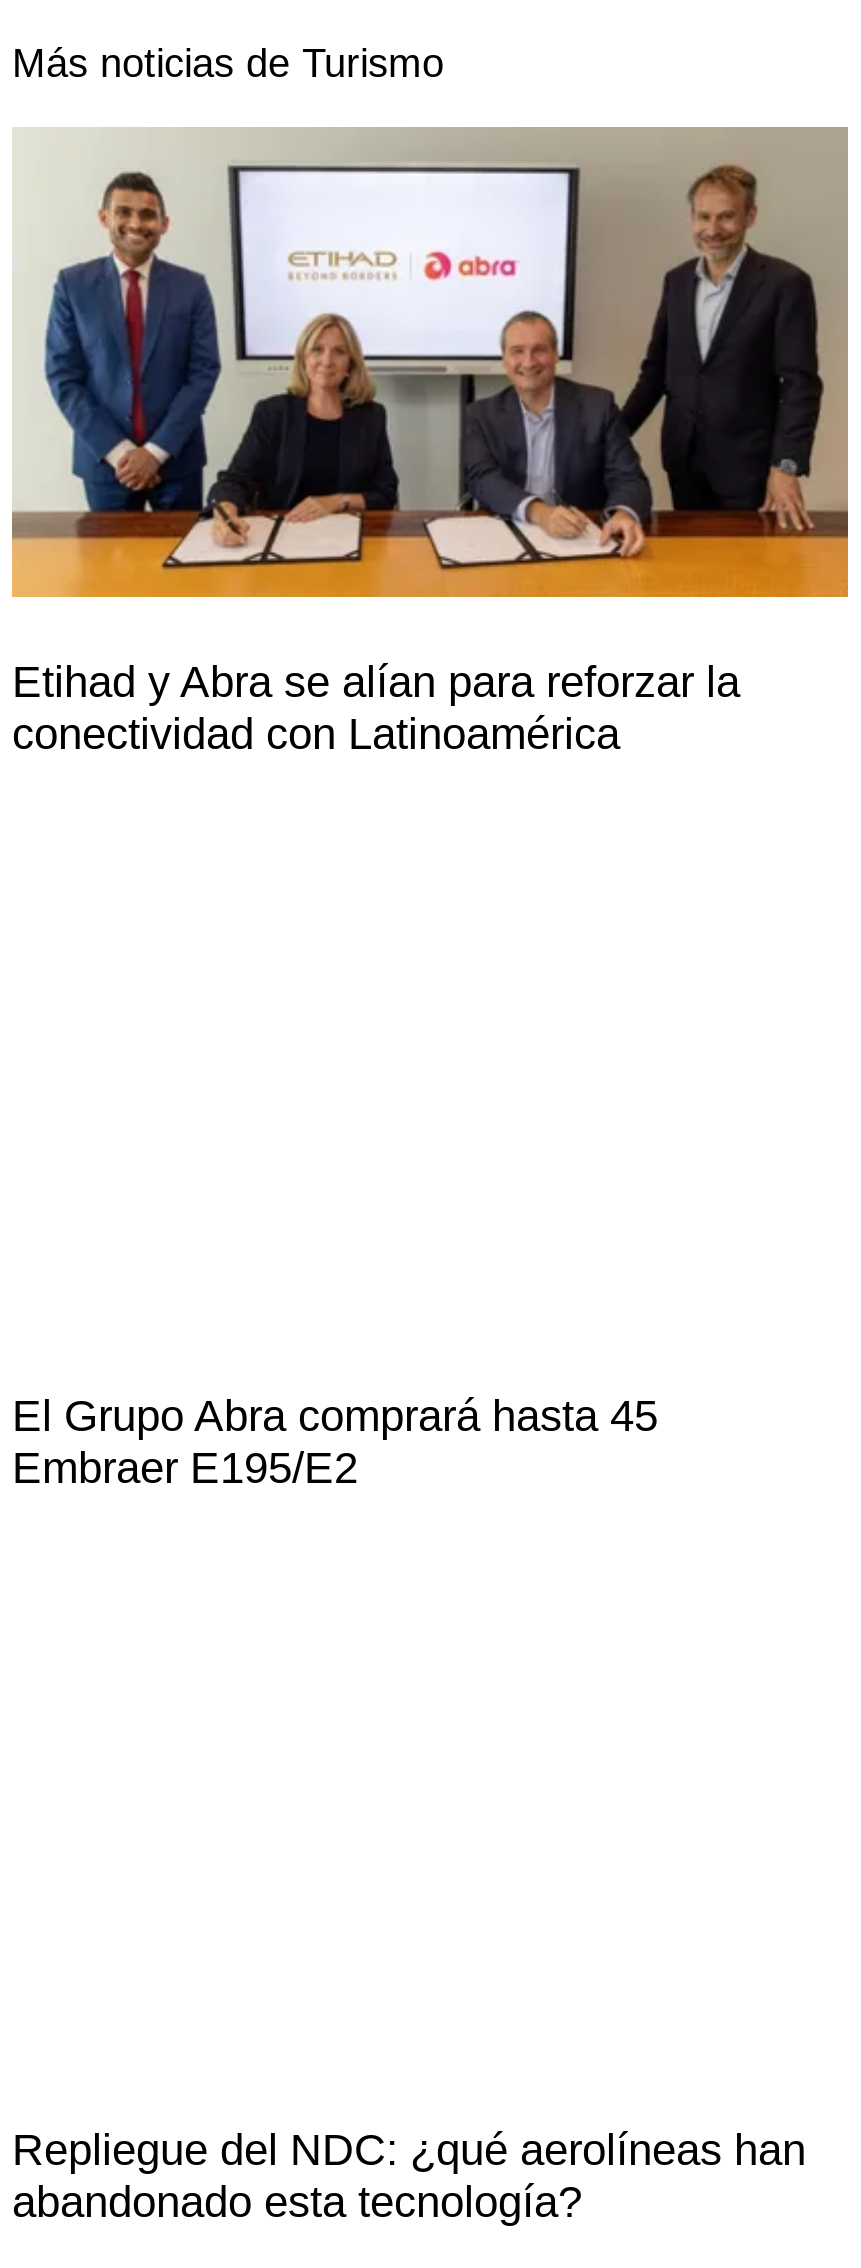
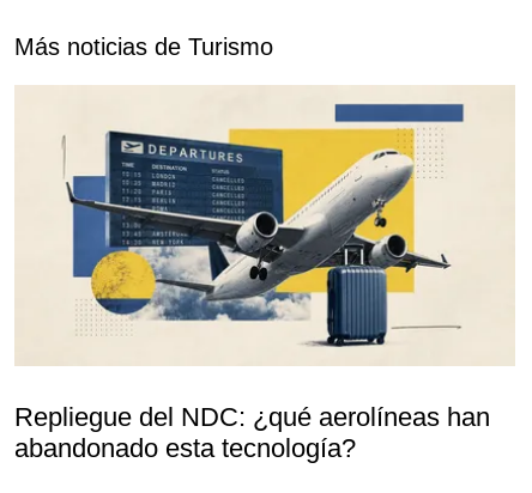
[12,127,850,599] [image] -> [16,86,515,366] [image]
[12,657,740,759] Etihad y Abra se alían para reforzar la | conectividad con Latinoamérica -> none
[12,1391,658,1493] El Grupo Abra comprará hasta 45 | Embraer E195/E2 -> none

